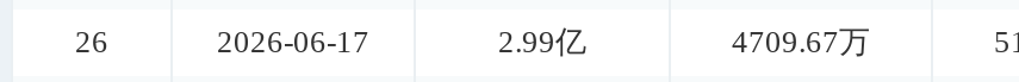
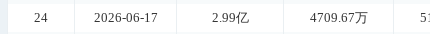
[75,24,108,59] 26 -> [34,10,48,25] 24

